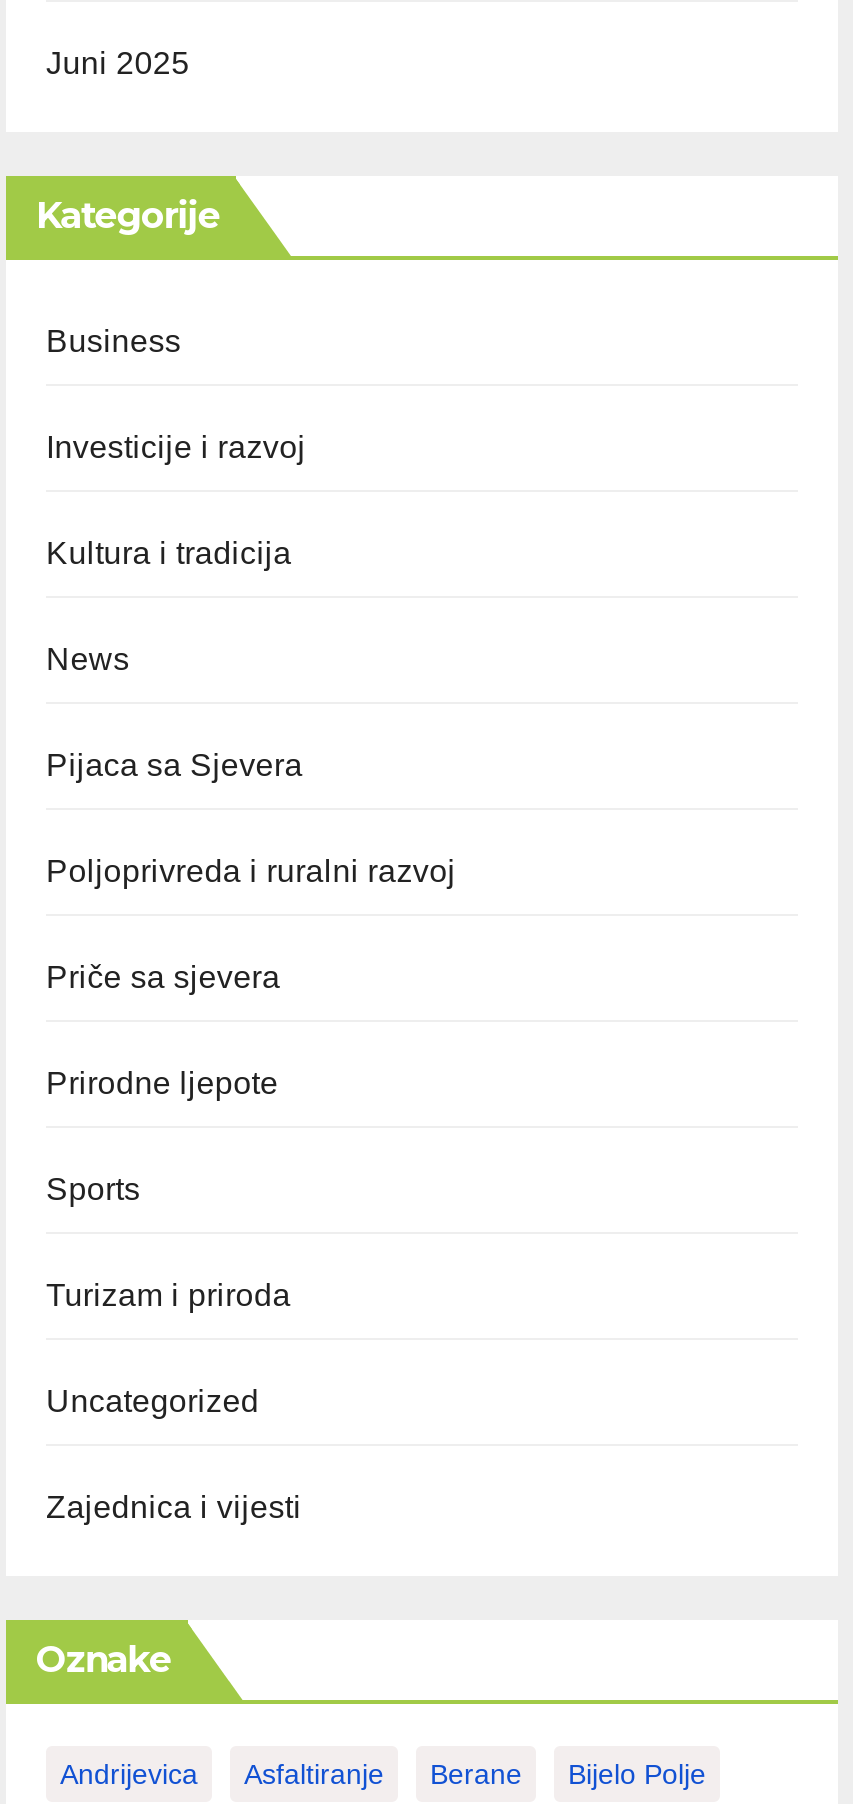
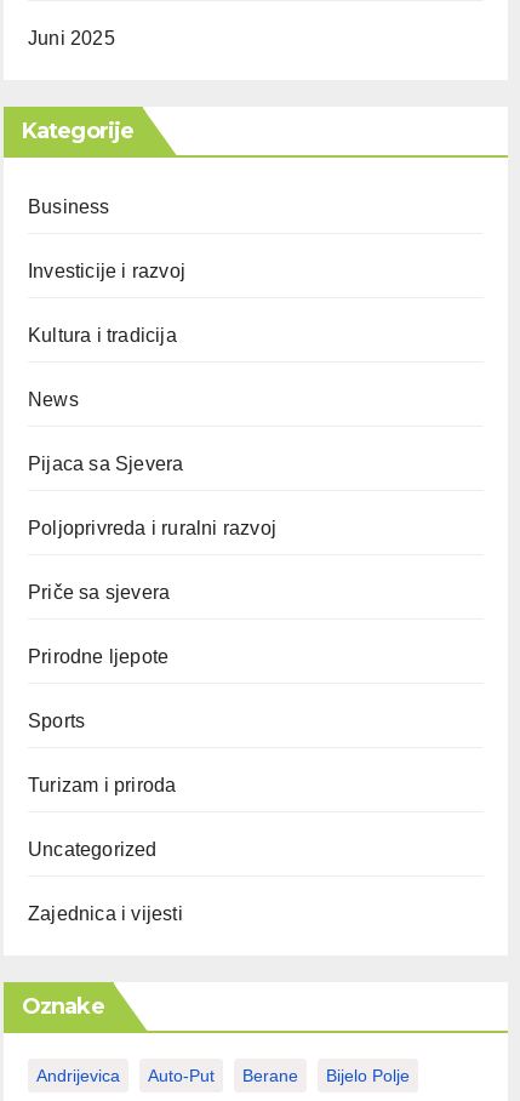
[244,1758,384,1790] Asfaltiranje -> [148,1066,215,1085] Auto-Put

